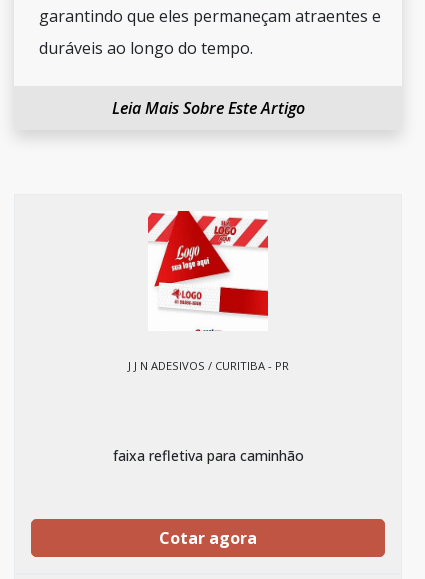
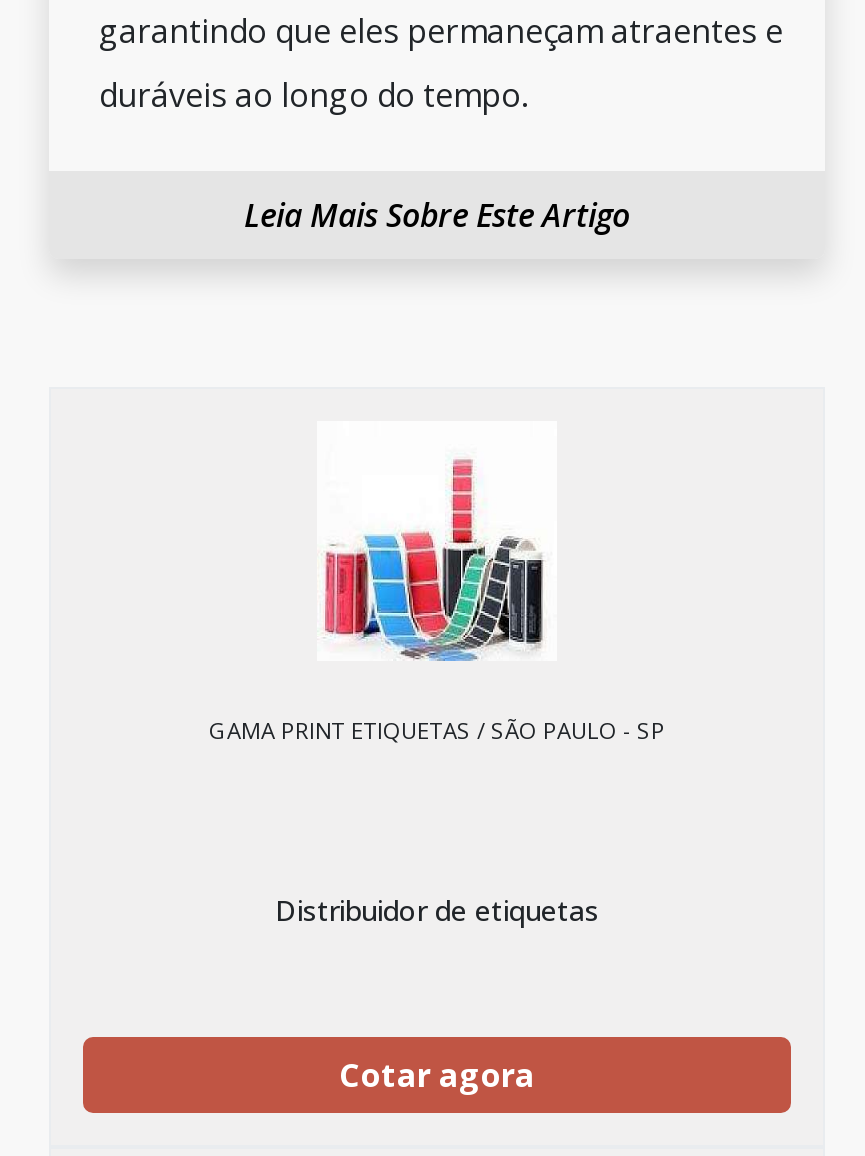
[127,210,288,373] [image] | J J N ADESIVOS / CURITIBA - PR -> [209,421,665,745] [image] | GAMA PRINT ETIQUETAS / SÃO PAULO - SP
[112,446,303,465] faixa refletiva para caminhão -> [275,891,599,929] Distribuidor de etiquetas

